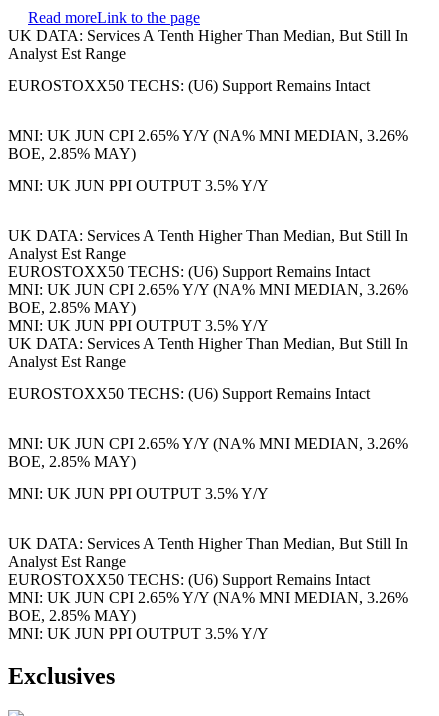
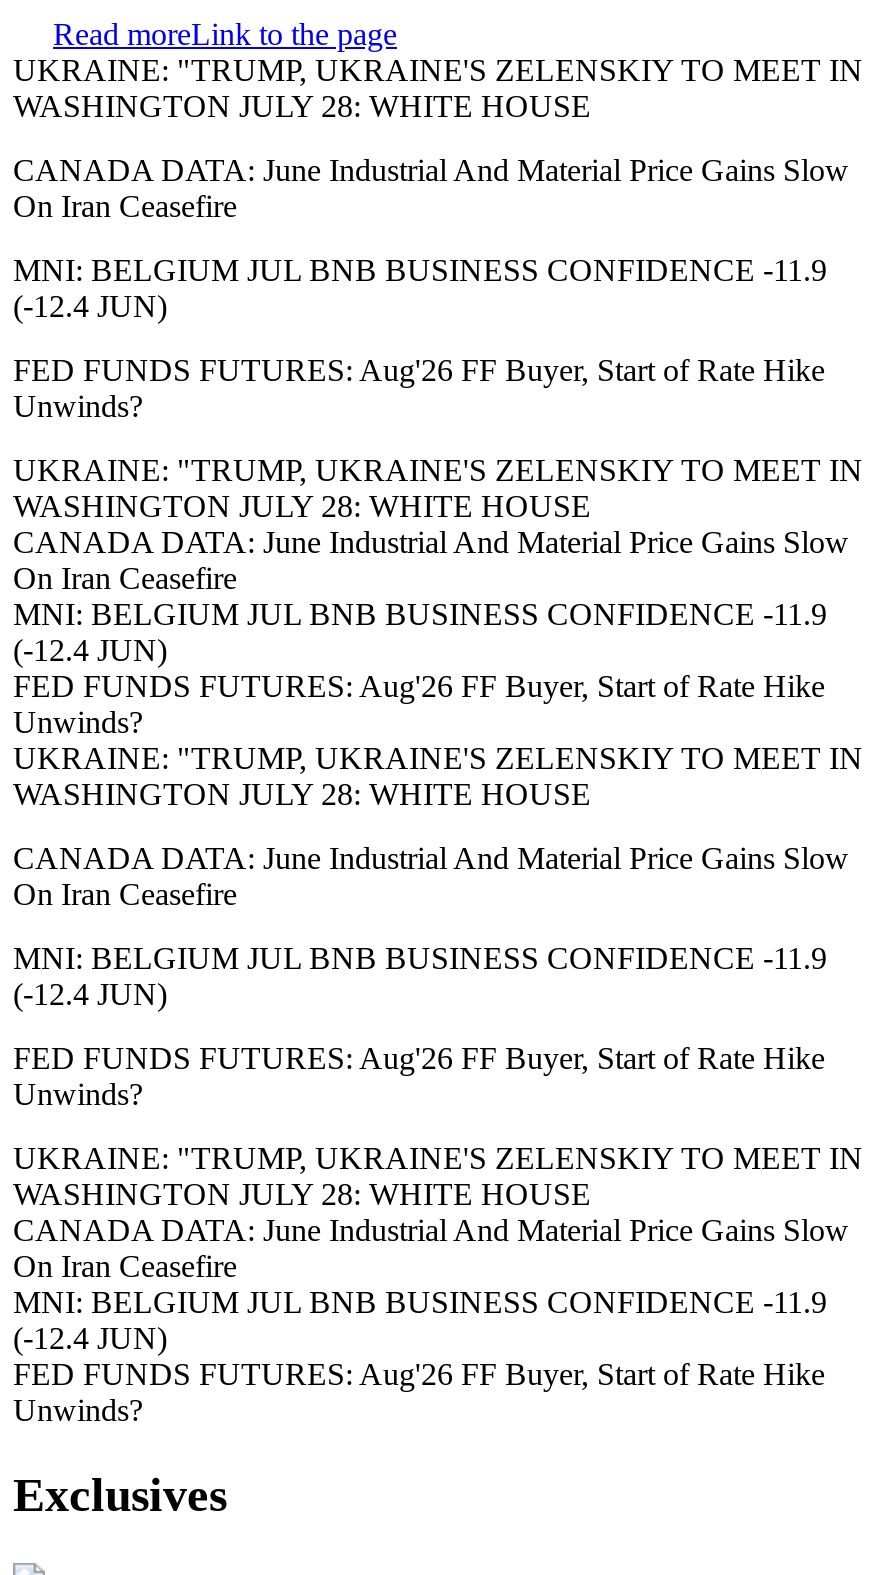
[8,27,408,62] UK DATA: Services A Tenth Higher Than Median, But Still In | Analyst Est Range -> [13,53,863,123] UKRAINE: "TRUMP, UKRAINE'S ZELENSKIY TO MEET IN | WASHINGTON JULY 28: WHITE HOUSE
[8,77,370,94] EUROSTOXX50 TECHS: (U6) Support Remains Intact -> [13,153,849,223] CANADA DATA: June Industrial And Material Price Gains Slow | On Iran Ceasefire
[8,127,408,162] MNI: UK JUN CPI 2.65% Y/Y (NA% MNI MEDIAN, 3.26% | BOE, 2.85% MAY) -> [13,253,827,323] MNI: BELGIUM JUL BNB BUSINESS CONFIDENCE -11.9 | (-12.4 JUN)
[8,177,269,194] MNI: UK JUN PPI OUTPUT 3.5% Y/Y -> [13,353,825,423] FED FUNDS FUTURES: Aug'26 FF Buyer, Start of Rate Hike | Unwinds?
[8,227,408,370] UK DATA: Services A Tenth Higher Than Median, But Still In | Analyst Est Range | EUROSTOXX50 TECHS: (U6) Support Remains Intact | MNI: UK JUN CPI 2.65% Y/Y (NA% MNI MEDIAN, 3.26% | BOE, 2.85% MAY) | MNI: UK JUN PPI OUTPUT 3.5% Y/Y | UK DATA: Services A Tenth Higher Than Median, But Still In | Analyst Est Range -> [13,453,863,811] UKRAINE: "TRUMP, UKRAINE'S ZELENSKIY TO MEET IN | WASHINGTON JULY 28: WHITE HOUSE | CANADA DATA: June Industrial And Material Price Gains Slow | On Iran Ceasefire | MNI: BELGIUM JUL BNB BUSINESS CONFIDENCE -11.9 | (-12.4 JUN) | FED FUNDS FUTURES: Aug'26 FF Buyer, Start of Rate Hike | Unwinds? | UKRAINE: "TRUMP, UKRAINE'S ZELENSKIY TO MEET IN | WASHINGTON JULY 28: WHITE HOUSE
[8,385,370,402] EUROSTOXX50 TECHS: (U6) Support Remains Intact -> [13,841,849,911] CANADA DATA: June Industrial And Material Price Gains Slow | On Iran Ceasefire
[8,435,408,470] MNI: UK JUN CPI 2.65% Y/Y (NA% MNI MEDIAN, 3.26% | BOE, 2.85% MAY) -> [13,941,827,1011] MNI: BELGIUM JUL BNB BUSINESS CONFIDENCE -11.9 | (-12.4 JUN)
[8,485,269,502] MNI: UK JUN PPI OUTPUT 3.5% Y/Y -> [13,1041,825,1111] FED FUNDS FUTURES: Aug'26 FF Buyer, Start of Rate Hike | Unwinds?
[8,535,408,642] UK DATA: Services A Tenth Higher Than Median, But Still In | Analyst Est Range | EUROSTOXX50 TECHS: (U6) Support Remains Intact | MNI: UK JUN CPI 2.65% Y/Y (NA% MNI MEDIAN, 3.26% | BOE, 2.85% MAY) | MNI: UK JUN PPI OUTPUT 3.5% Y/Y -> [13,1141,863,1427] UKRAINE: "TRUMP, UKRAINE'S ZELENSKIY TO MEET IN | WASHINGTON JULY 28: WHITE HOUSE | CANADA DATA: June Industrial And Material Price Gains Slow | On Iran Ceasefire | MNI: BELGIUM JUL BNB BUSINESS CONFIDENCE -11.9 | (-12.4 JUN) | FED FUNDS FUTURES: Aug'26 FF Buyer, Start of Rate Hike | Unwinds?

